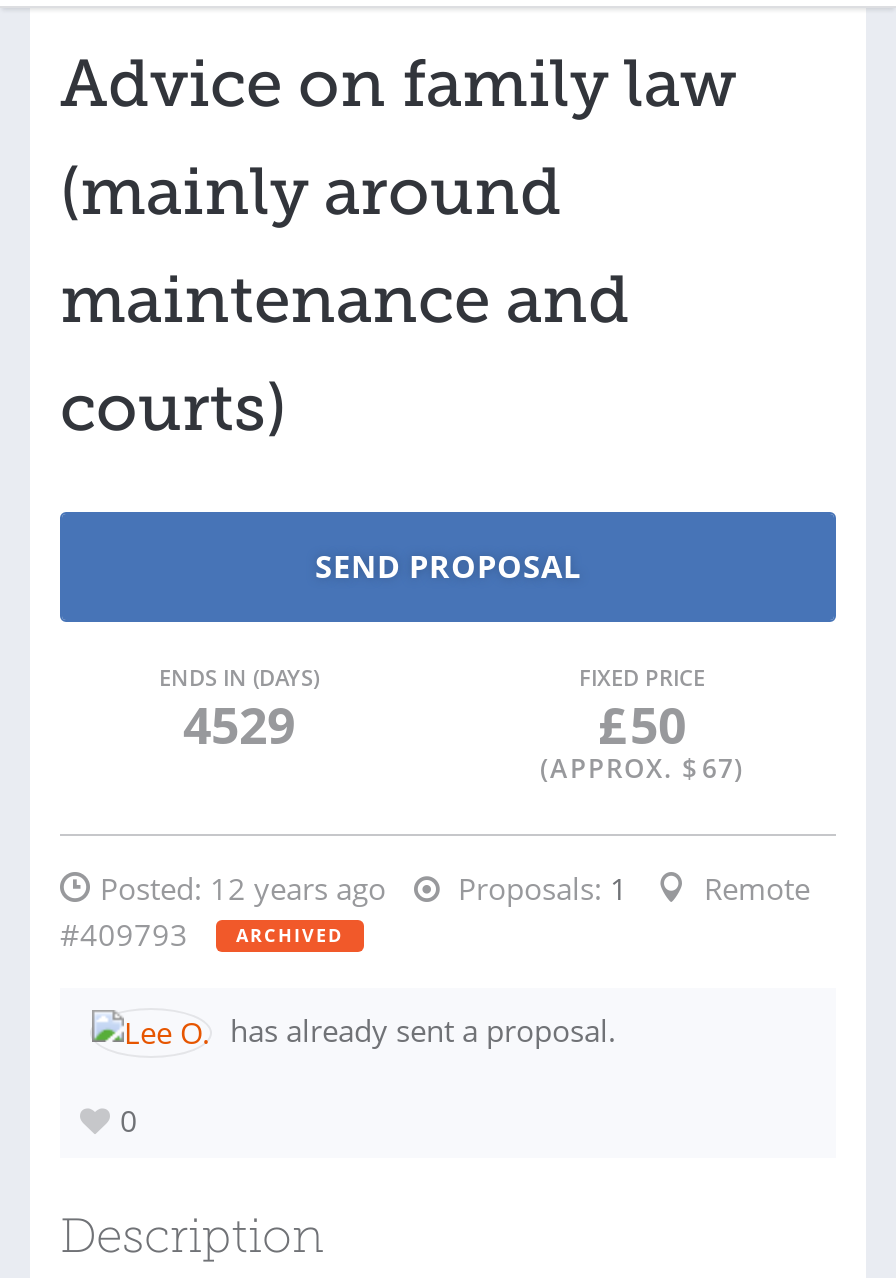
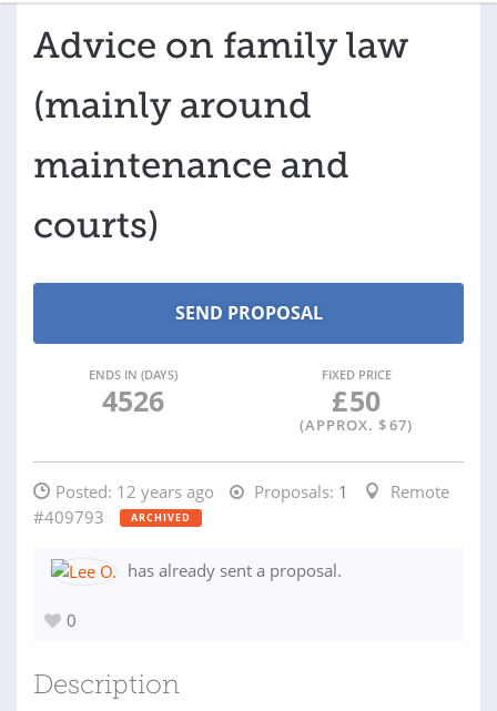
[183,690,295,758] 4529 -> [102,382,164,419] 4526

